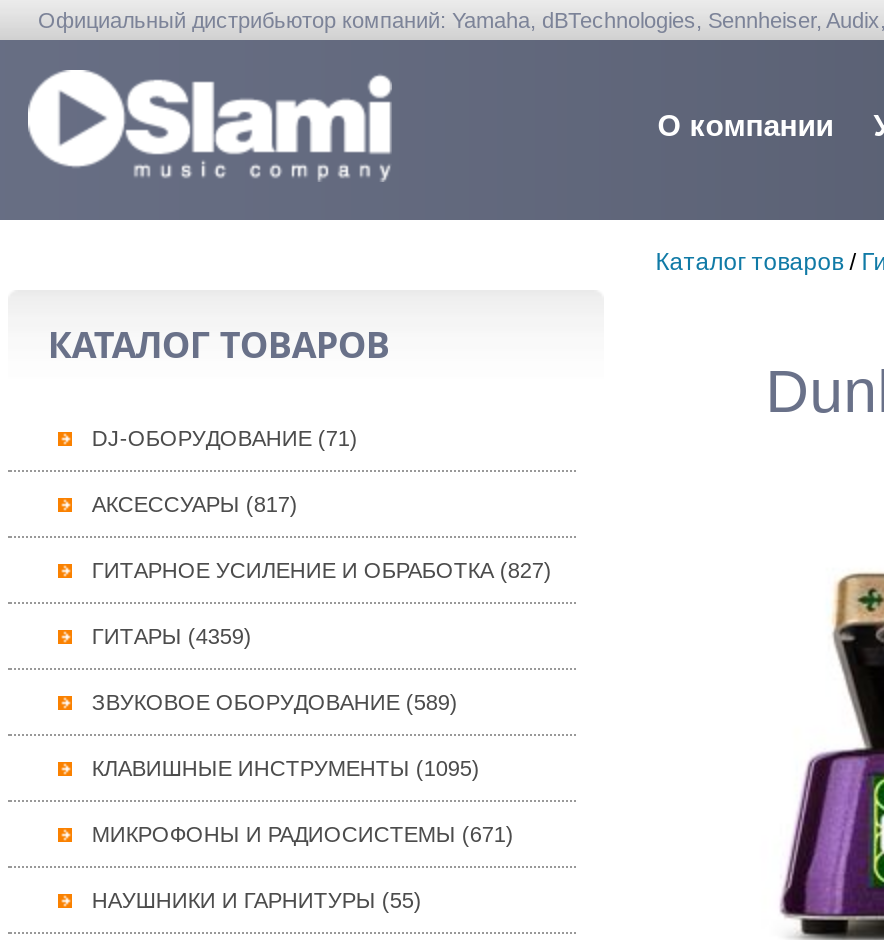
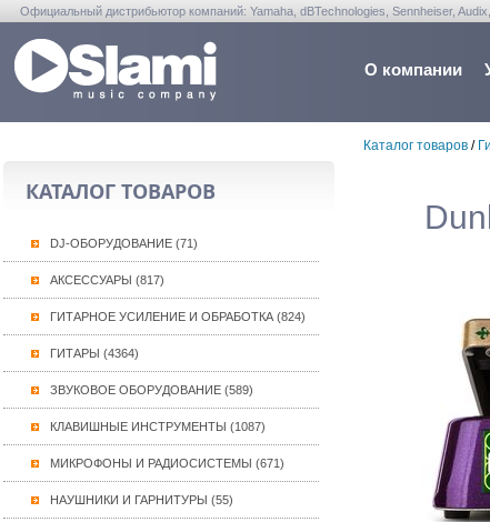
[92,558,552,582] ГИТАРНОЕ УСИЛЕНИЕ И ОБРАБОТКА (827) -> [50,310,305,323] ГИТАРНОЕ УСИЛЕНИЕ И ОБРАБОТКА (824)
[92,624,252,648] ГИТАРЫ (4359) -> [50,347,139,360] ГИТАРЫ (4364)
[92,756,480,780] КЛАВИШНЫЕ ИНСТРУМЕНТЫ (1095) -> [50,420,265,433] КЛАВИШНЫЕ ИНСТРУМЕНТЫ (1087)

